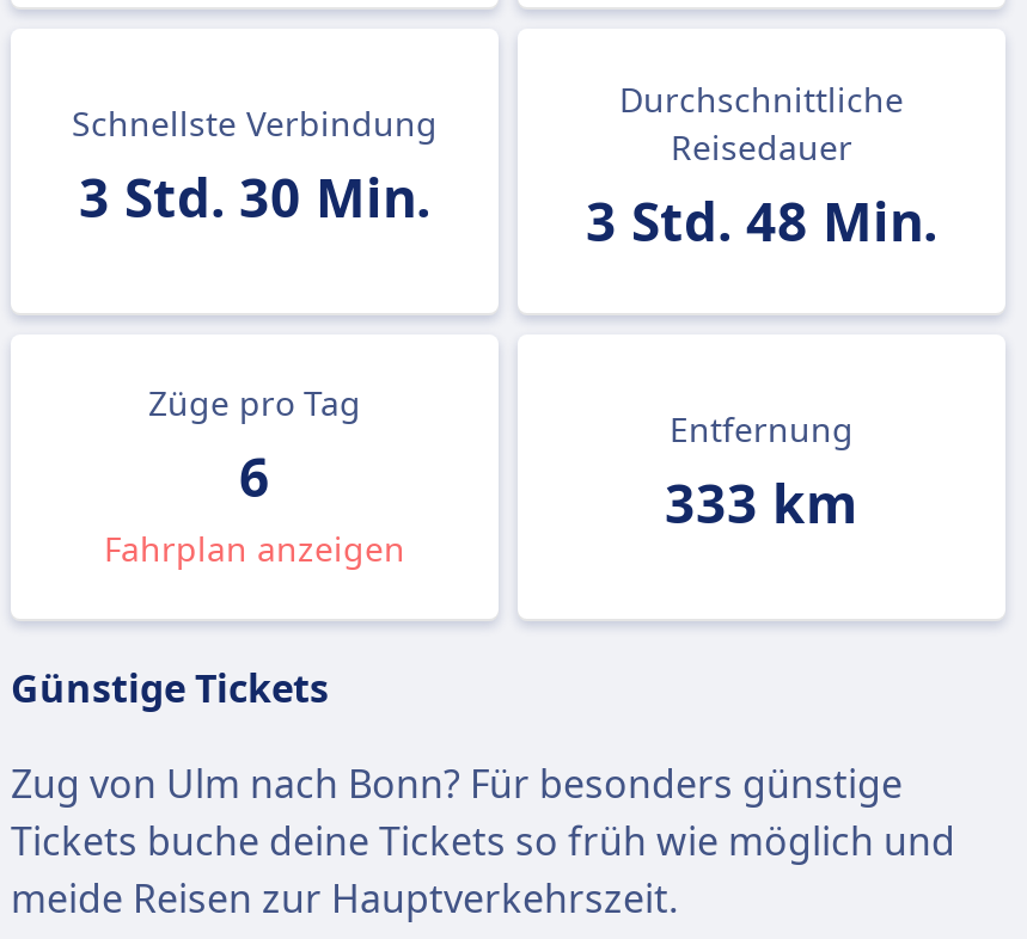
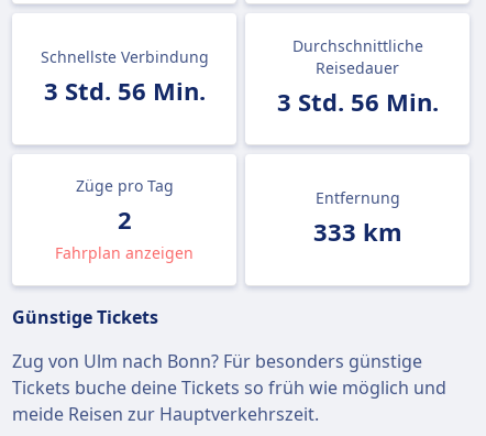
[79,160,430,232] 3 Std. 30 Min. -> [43,74,205,107] 3 Std. 56 Min.
[586,184,937,256] 3 Std. 48 Min. -> [277,85,438,118] 3 Std. 56 Min.
[239,440,270,511] 6 -> [117,203,131,236] 2

